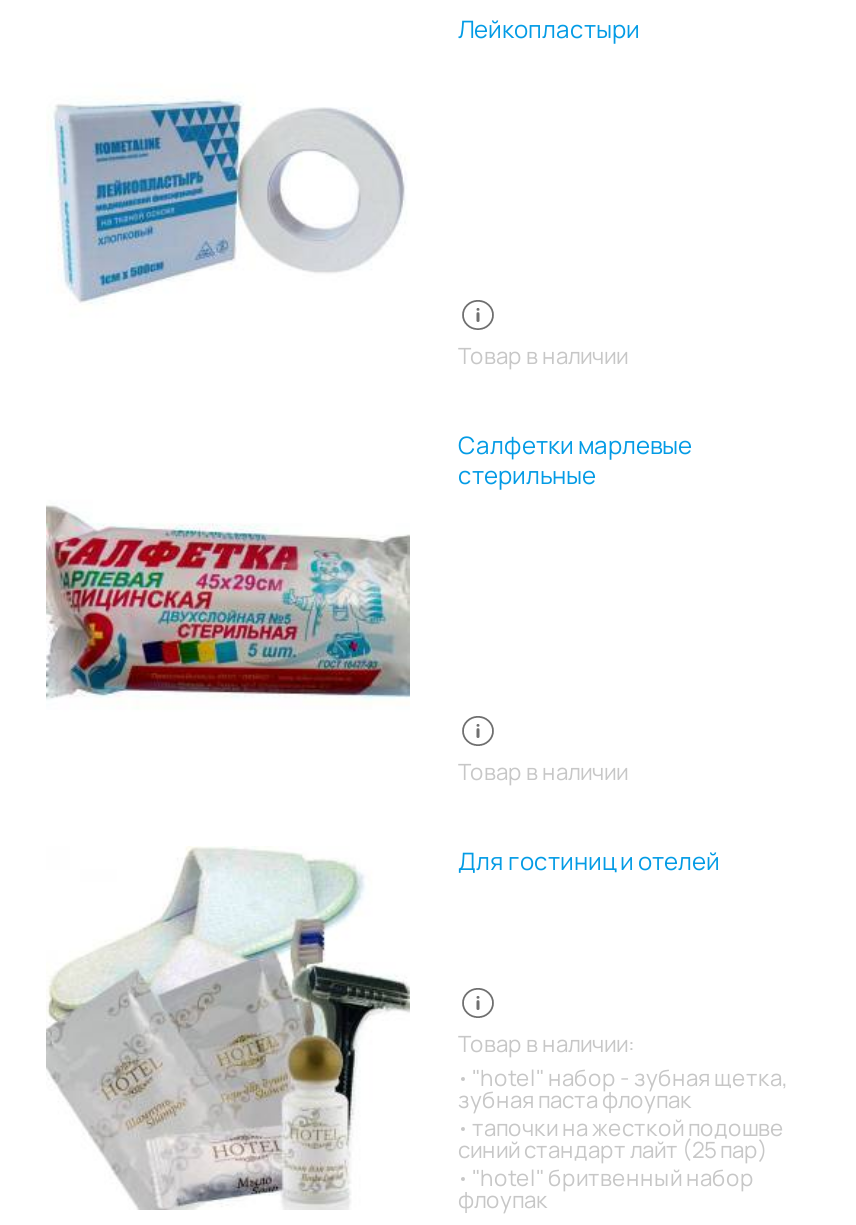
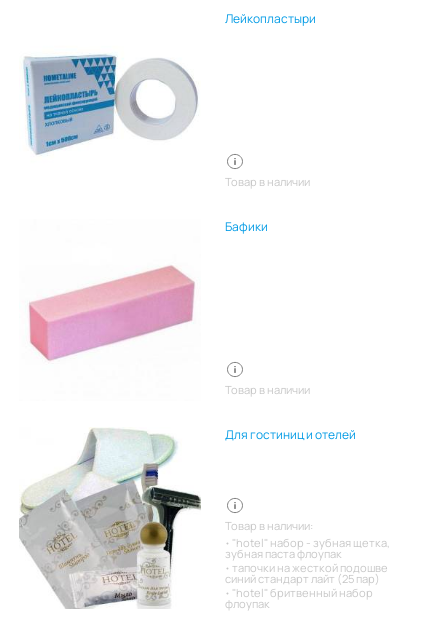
[458,428,692,492] Салфетки марлевые | стерильные -> [225,218,268,235] Бафики
[46,506,412,712] [image] -> [19,258,201,361] [image]

